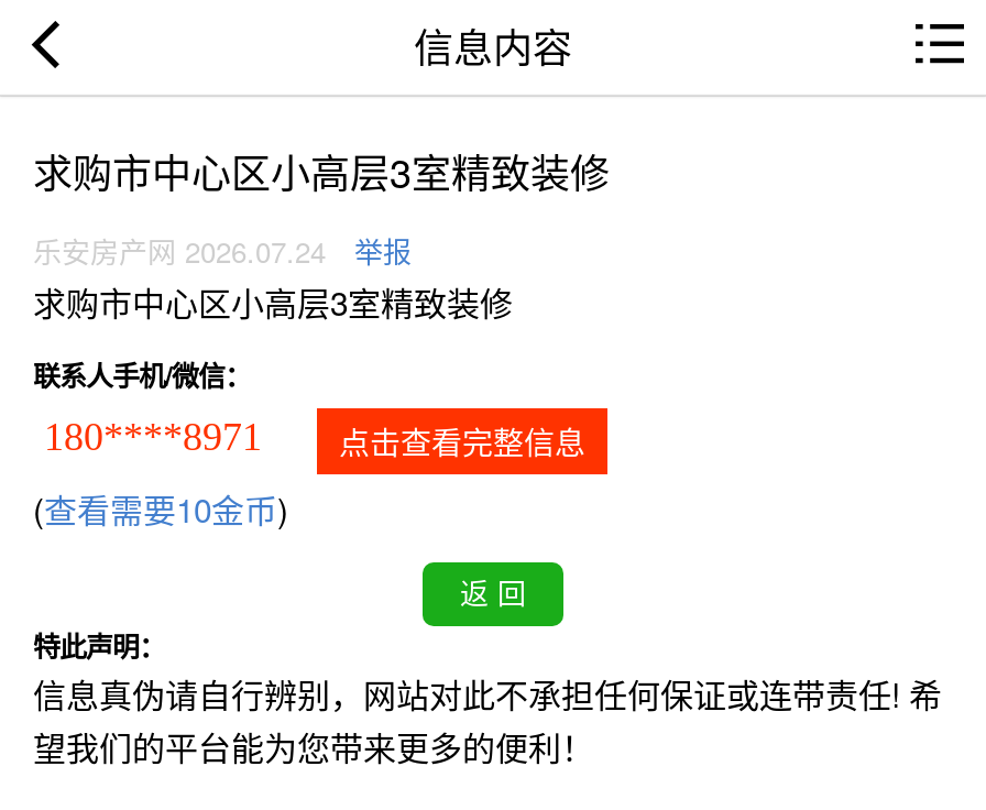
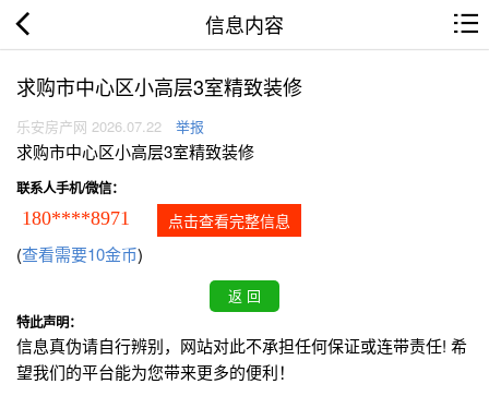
[33,230,412,272] 乐安房产网 2026.07.24 举报 -> [16,116,204,137] 乐安房产网 2026.07.22 举报

